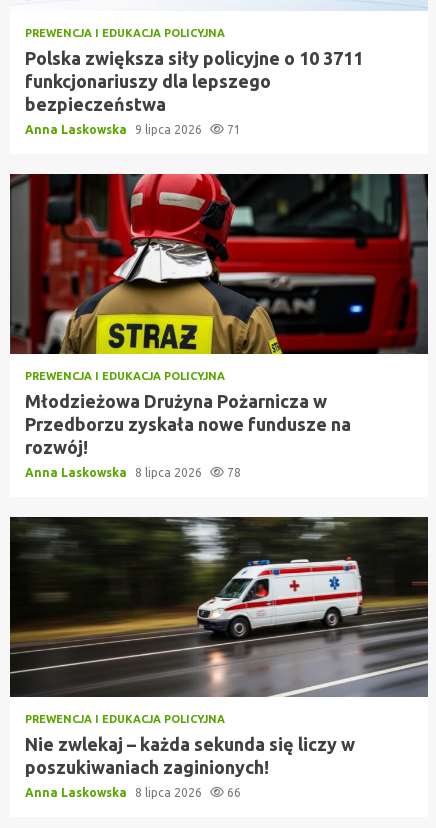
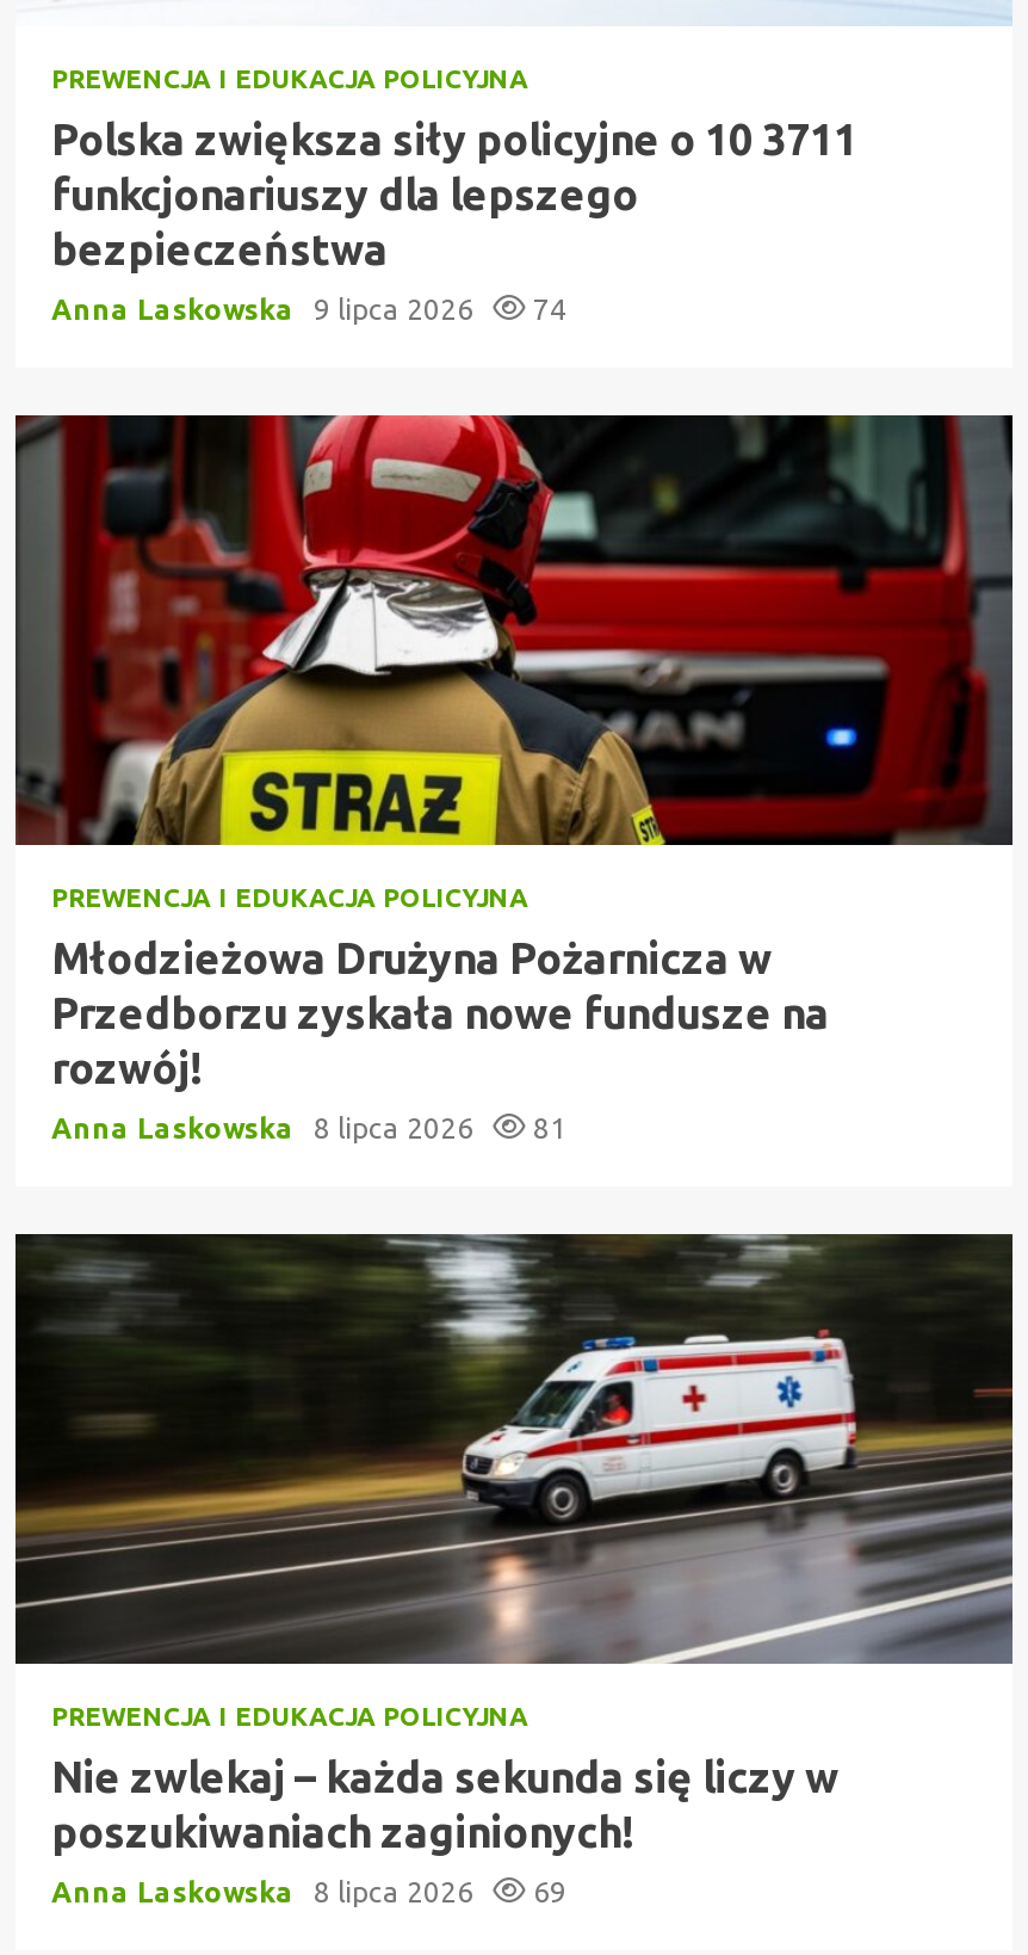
[25,123,241,136] Anna Laskowska 9 lipca 2026 71 -> [51,293,566,324] Anna Laskowska 9 lipca 2026 74
[25,466,241,479] Anna Laskowska 8 lipca 2026 78 -> [51,1111,566,1142] Anna Laskowska 8 lipca 2026 81
[25,786,241,799] Anna Laskowska 8 lipca 2026 66 -> [51,1875,566,1906] Anna Laskowska 8 lipca 2026 69

